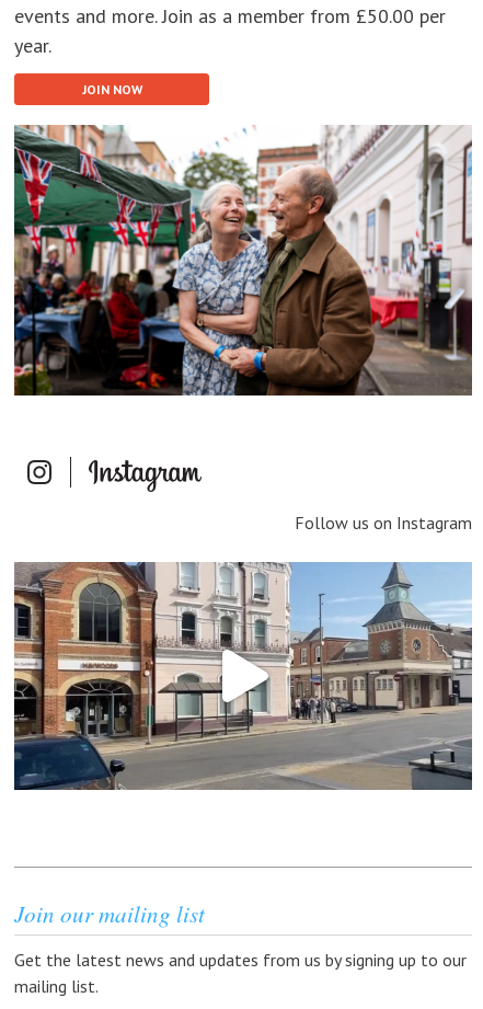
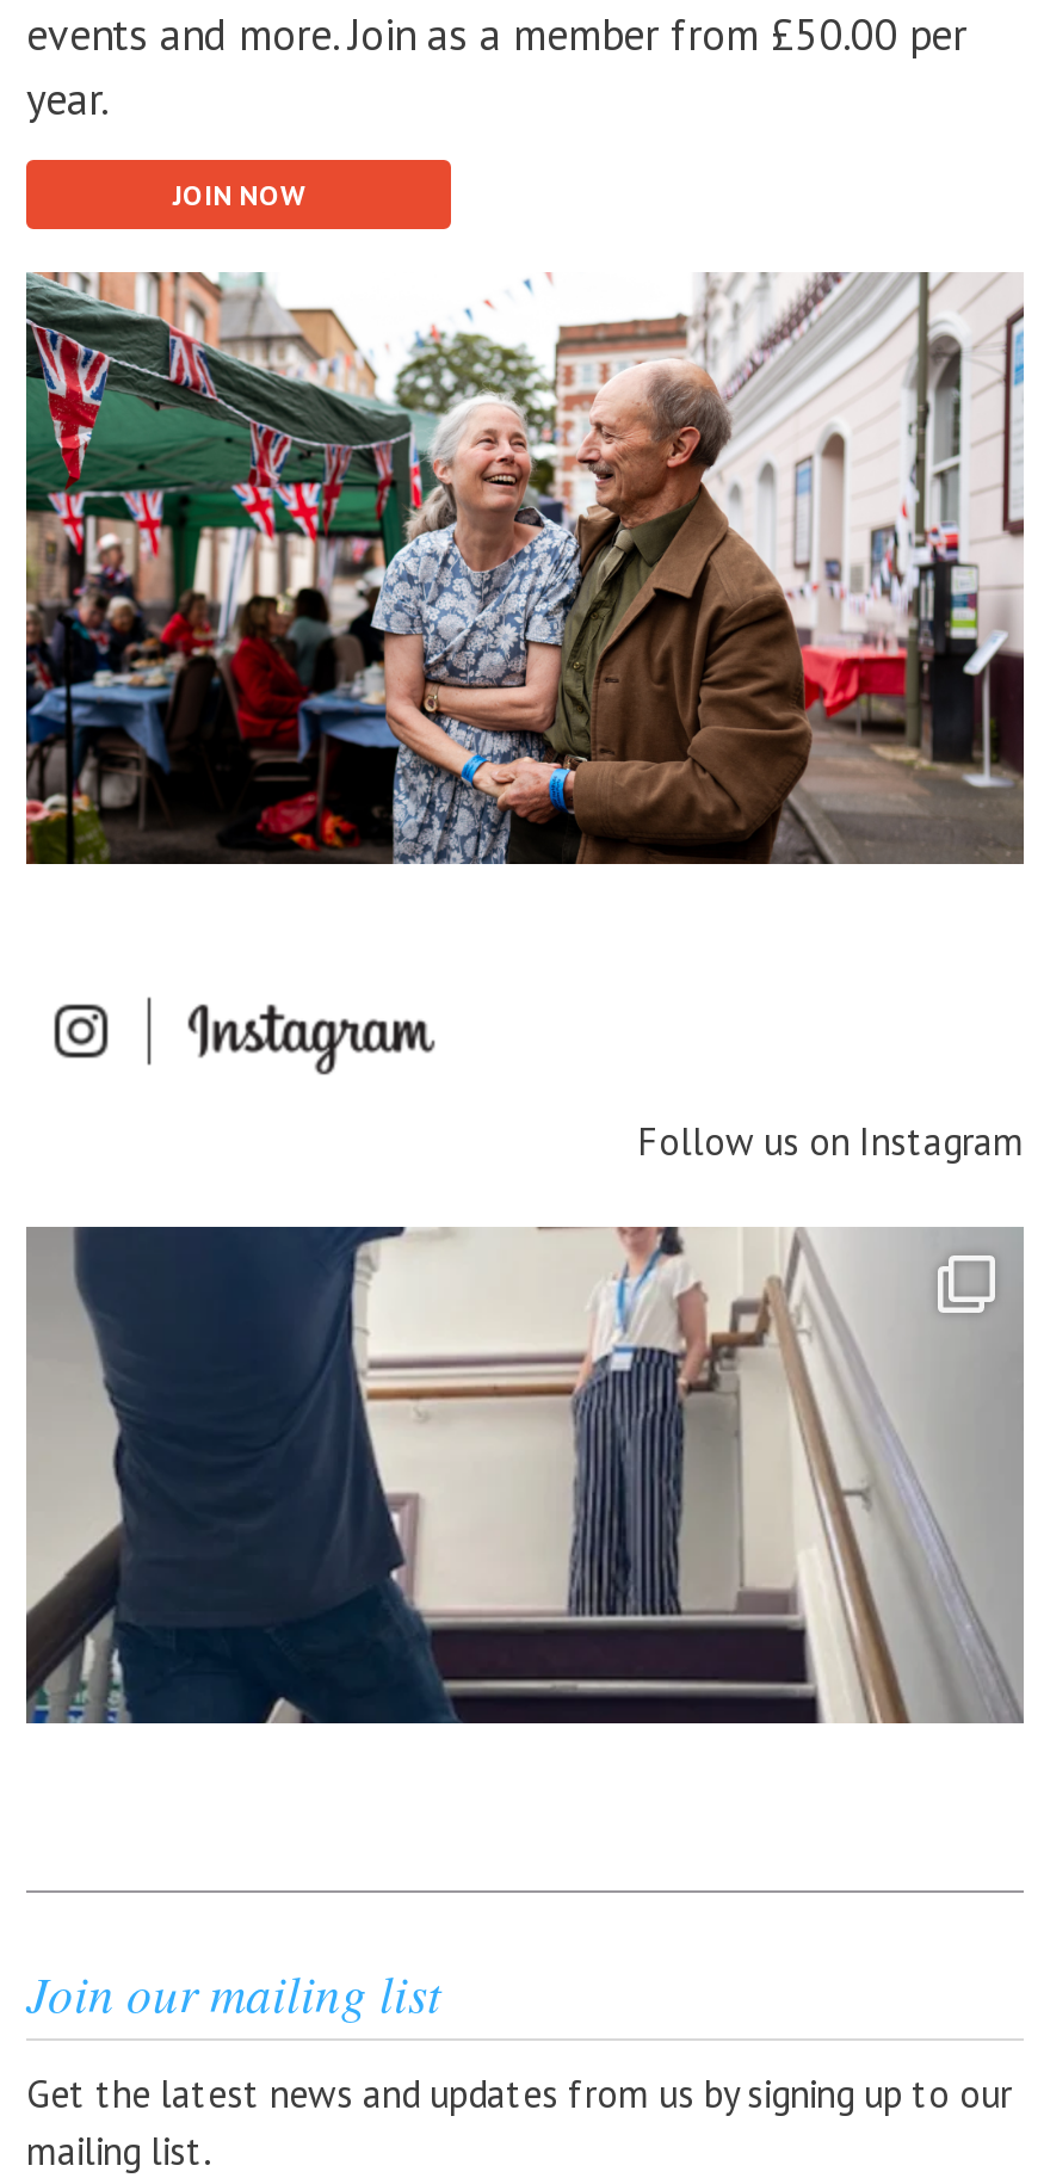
[13,561,472,791] [image] -> [26,1224,1024,1726] [image]

